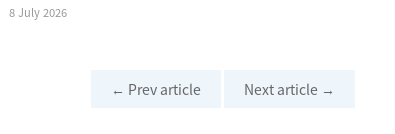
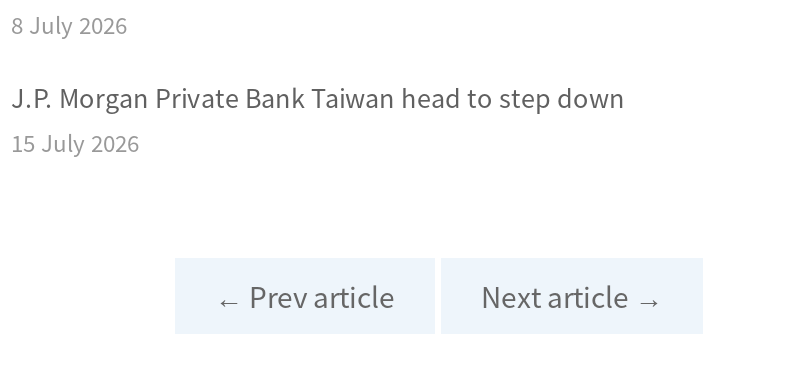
none -> [11,78,625,158] J.P. Morgan Private Bank Taiwan head to step down | 15 July 2026

